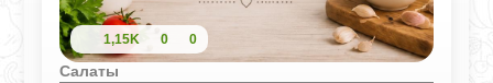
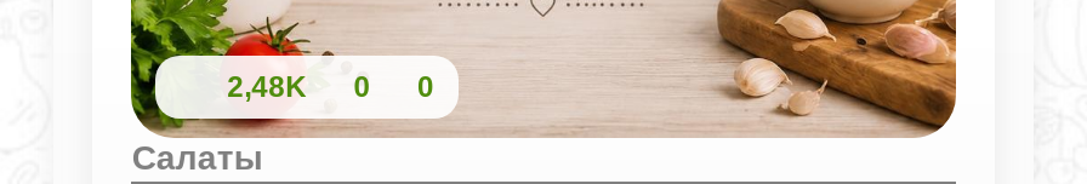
[103,32,197,47] 1,15K 0 0 -> [227,70,434,104] 2,48K 0 0

